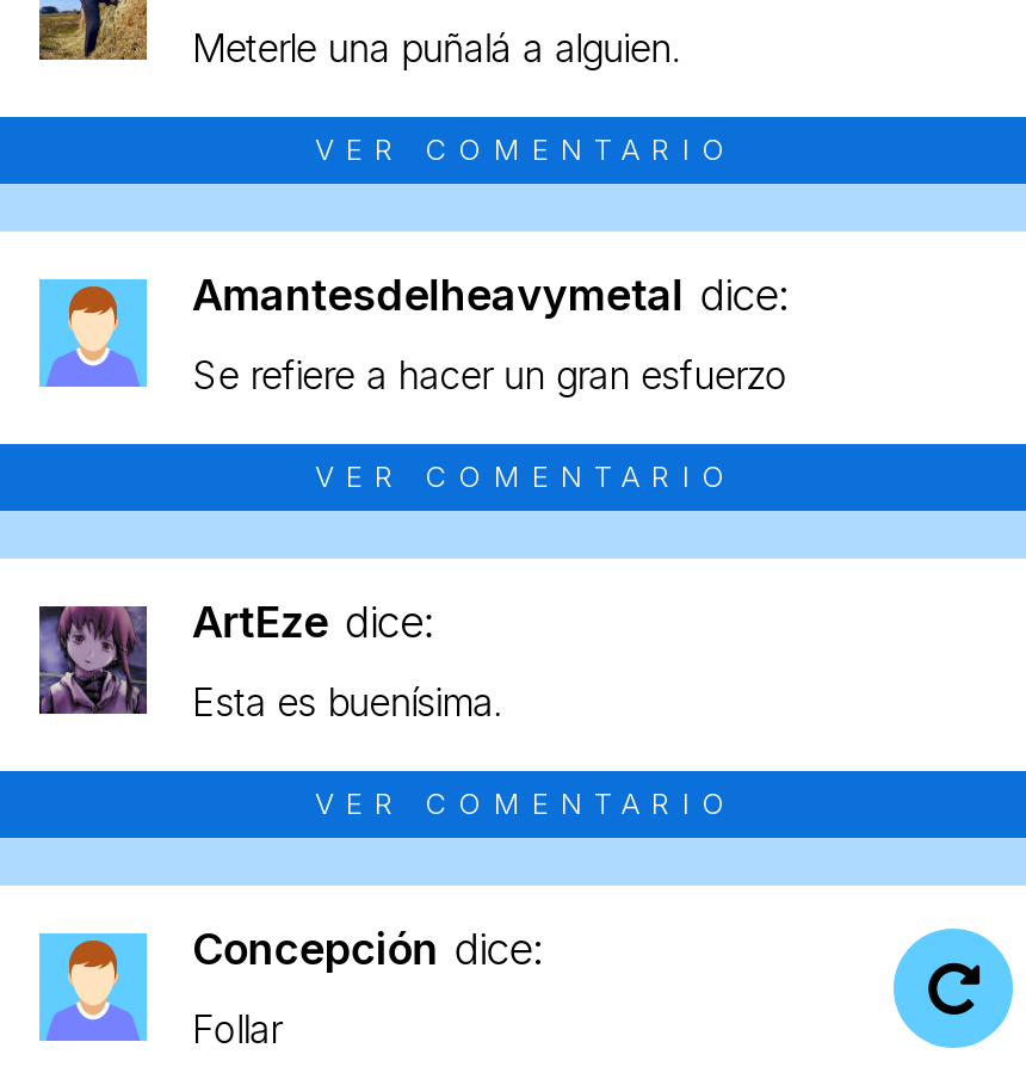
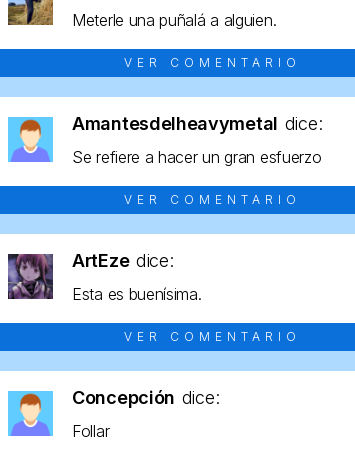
[891,926,1015,1050] [image] -> none

